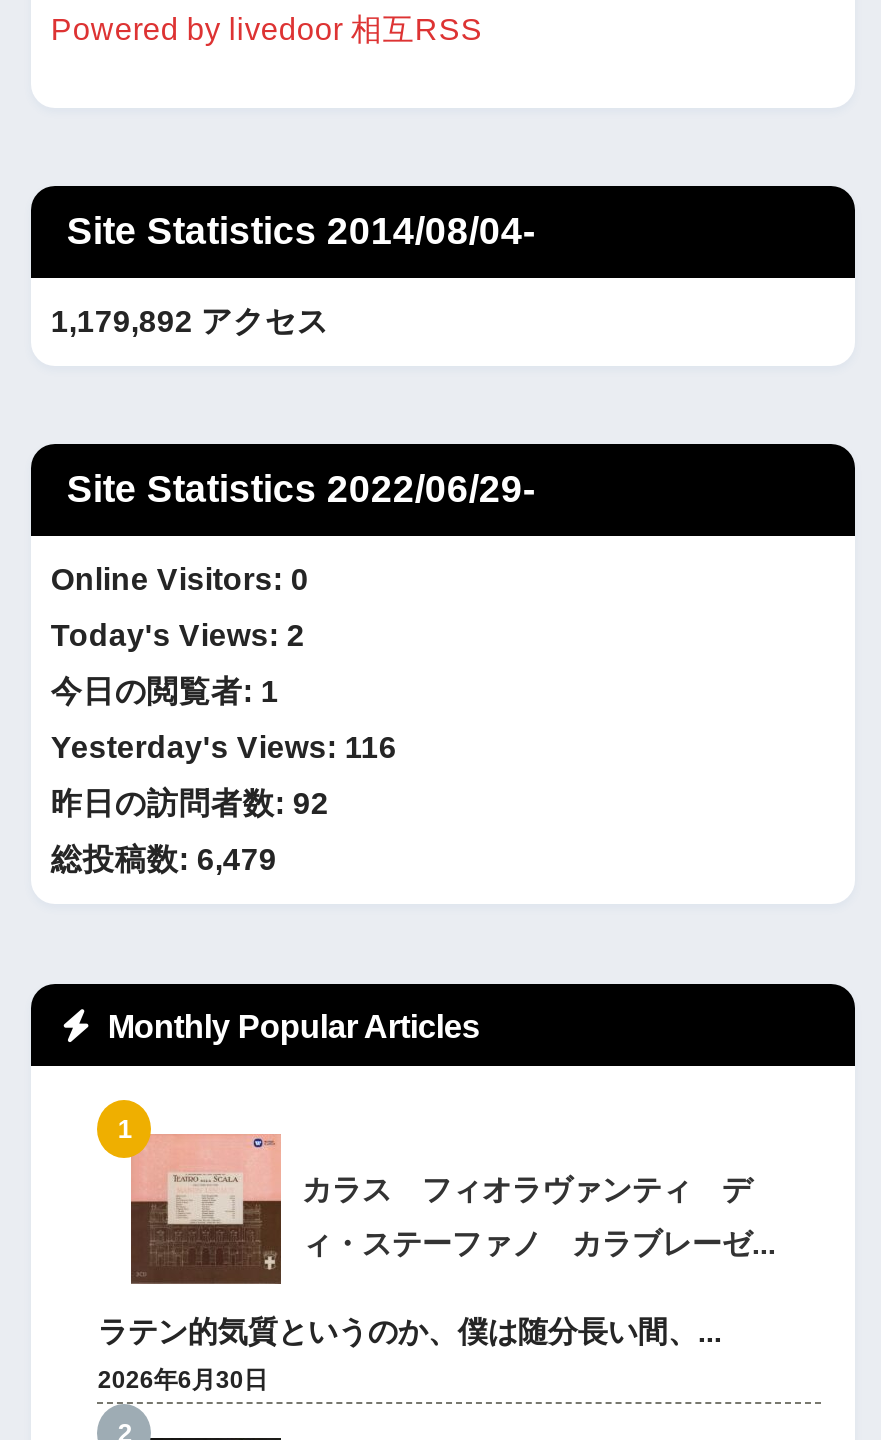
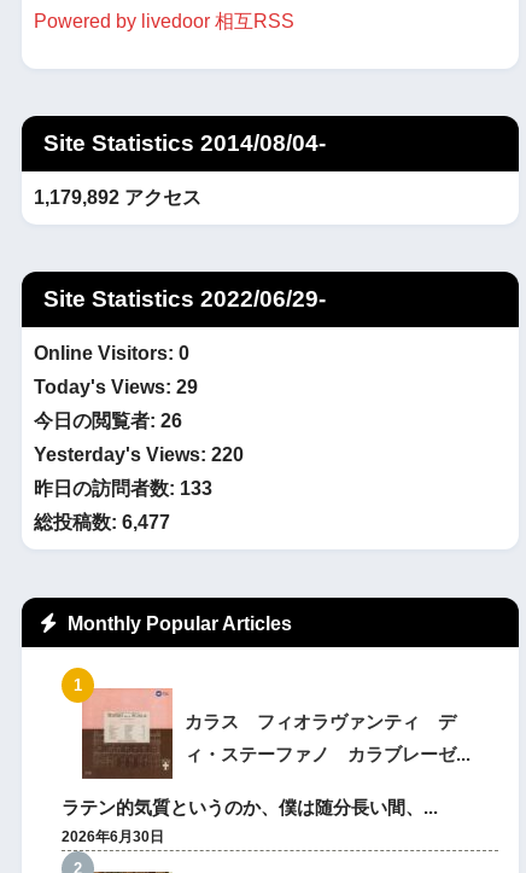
[51,619,305,653] Today's Views: 2 -> [34,377,198,398] Today's Views: 29
[51,675,279,709] 今日の閲覧者: 1 -> [34,411,182,431] 今日の閲覧者: 26
[51,731,397,765] Yesterday's Views: 116 -> [34,445,244,465] Yesterday's Views: 220
[51,787,329,821] 昨日の訪問者数: 92 -> [34,479,212,499] 昨日の訪問者数: 133
[51,843,277,877] 総投稿数: 6,479 -> [34,512,170,533] 総投稿数: 6,477

